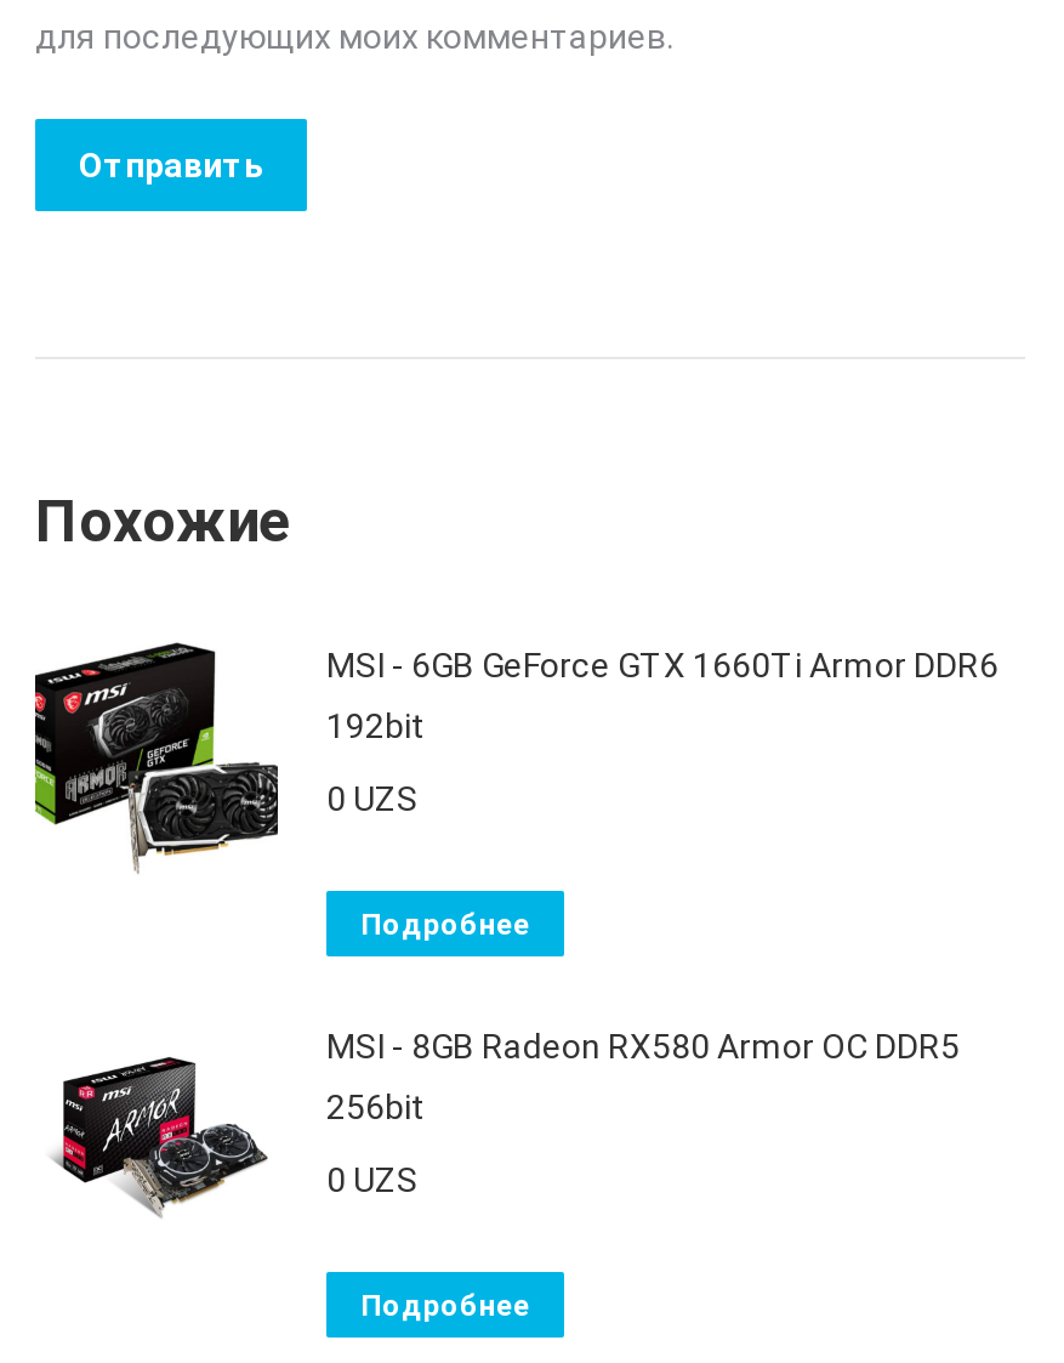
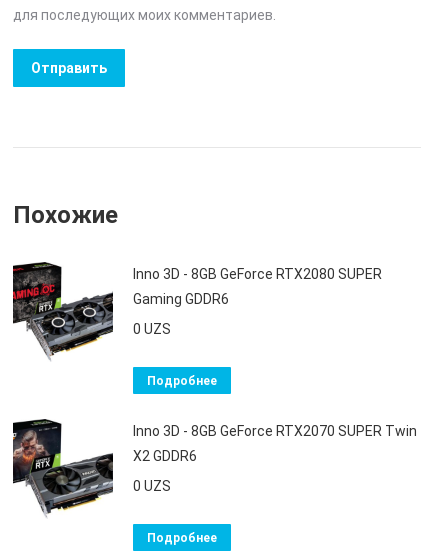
[33,635,998,873] [image] | MSI - 6GB GeForce GTX 1660Ti Armor DDR6 -> [12,261,382,360] [image] | Inno 3D - 8GB GeForce RTX2080 SUPER
[326,705,426,744] 192bit -> [133,291,229,307] Gaming GDDR6
[35,1016,960,1246] [image] | MSI - 8GB Radeon RX580 Armor OC DDR5 -> [12,418,417,517] [image] | Inno 3D - 8GB GeForce RTX2070 SUPER Twin
[326,1086,426,1125] 256bit -> [133,448,197,464] X2 GDDR6

